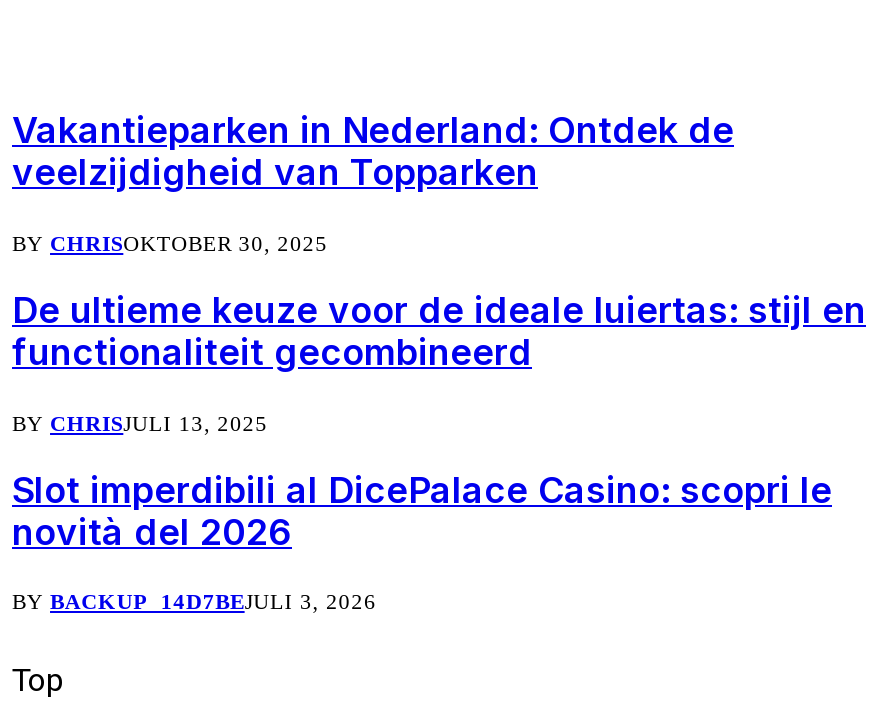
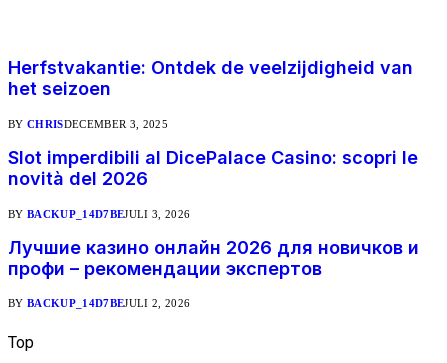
[12,109,866,434] Vakantieparken in Nederland: Ontdek de | veelzijdigheid van Topparken | BY CHRISOKTOBER 30, 2025 | De ultieme keuze voor de ideale luiertas: stijl en | functionaliteit gecombineerd | BY CHRISJULI 13, 2025 -> [8,57,413,130] Herfstvakantie: Ontdek de veelzijdigheid van | het seizoen | BY CHRISDECEMBER 3, 2025
moved [12,468,832,614] -> [8,147,418,220]: Slot imperdibili al DicePalace Casino: scopri le | novità del 2026 | BY BACKUP_14D7BEJULI 3, 2026
none -> [8,236,419,309] Лучшие казино онлайн 2026 для новичков и | профи – рекомендации экспертов | BY BACKUP_14D7BEJULI 2, 2026

